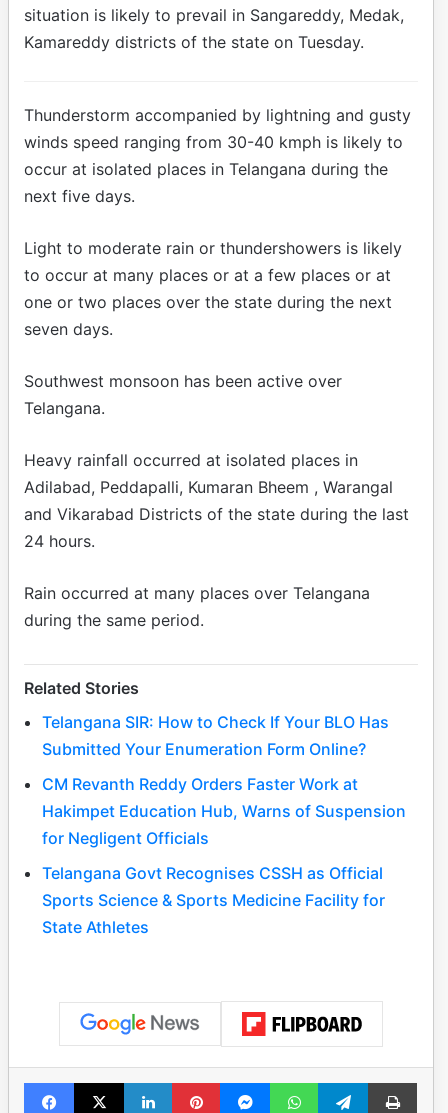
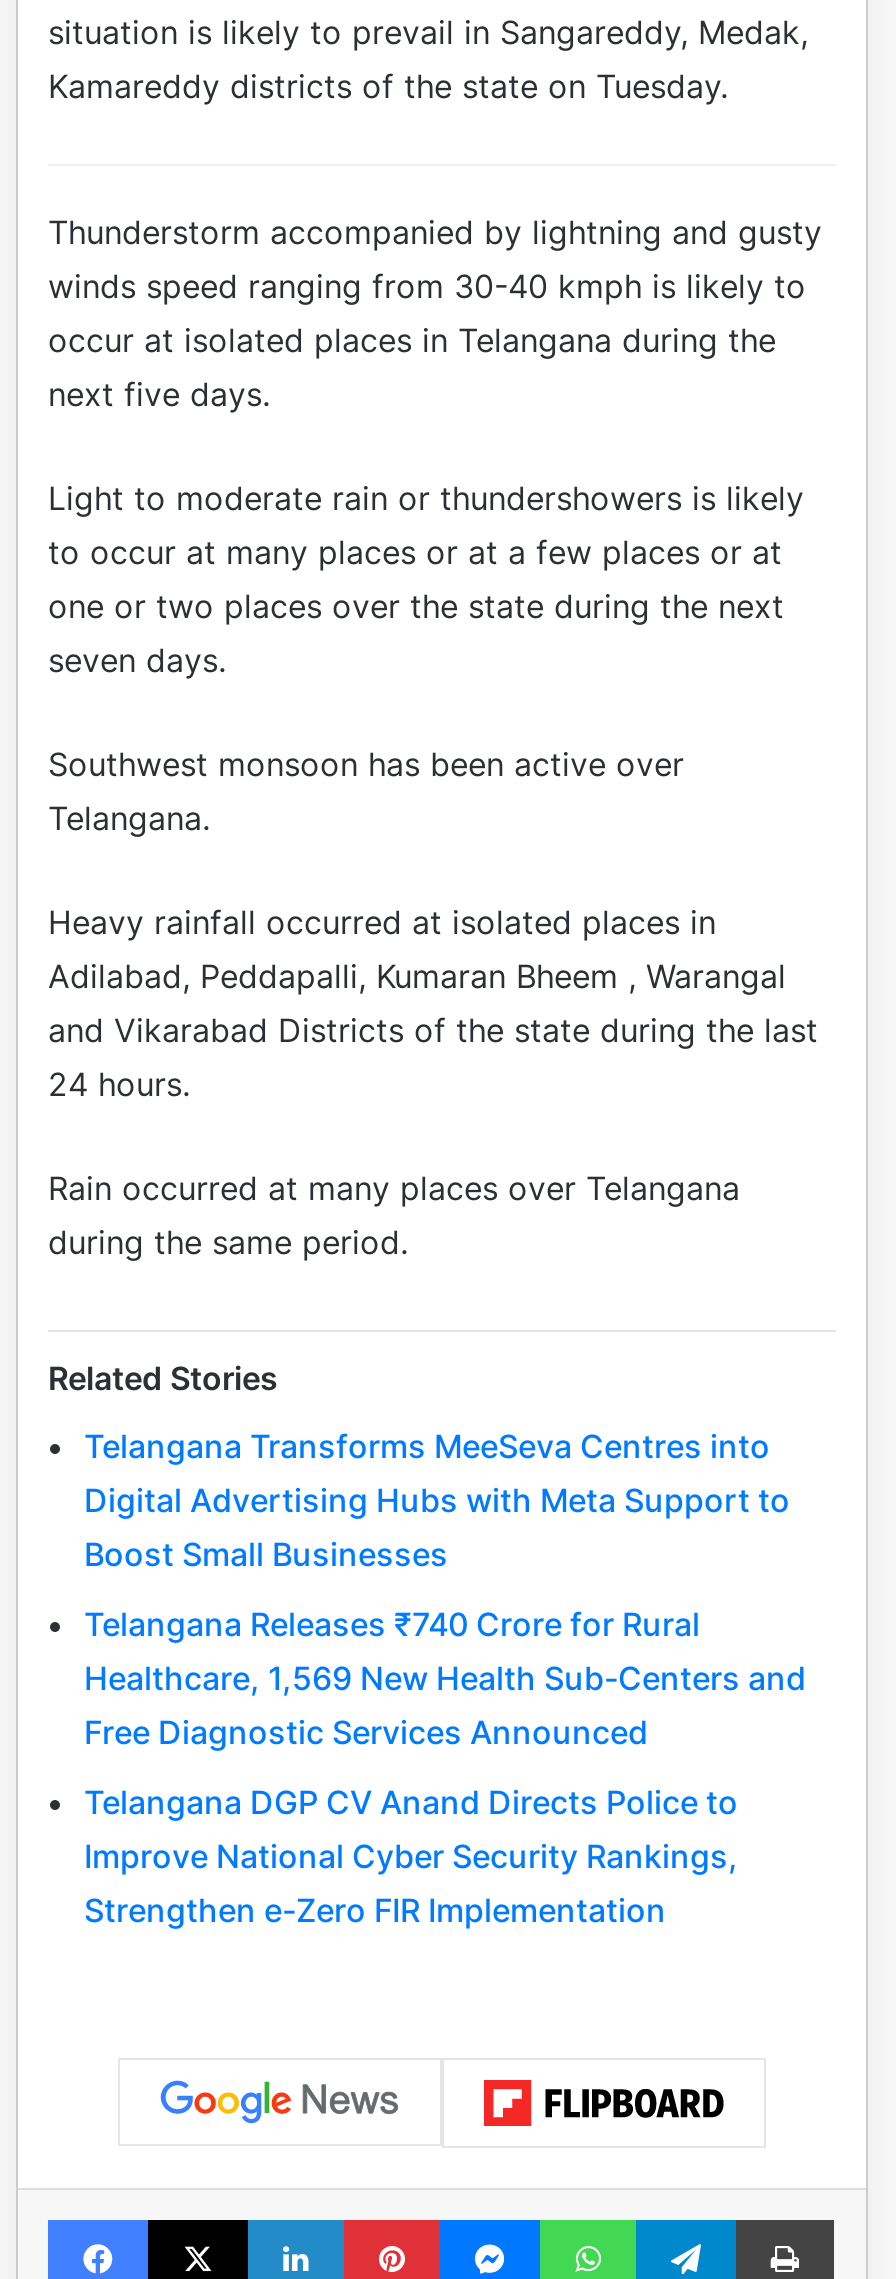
[42,712,389,759] Telangana SIR: How to Check If Your BLO Has | Submitted Your Enumeration Form Online? -> [84,1425,790,1573] Telangana Transforms MeeSeva Centres into | Digital Advertising Hubs with Meta Support to | Boost Small Businesses
[42,774,406,848] CM Revanth Reddy Orders Faster Work at | Hakimpet Education Hub, Warns of Suspension | for Negligent Officials -> [84,1603,806,1751] Telangana Releases ₹740 Crore for Rural | Healthcare, 1,569 New Health Sub-Centers and | Free Diagnostic Services Announced
[42,863,385,937] Telangana Govt Recognises CSSH as Official | Sports Science & Sports Medicine Facility for | State Athletes -> [84,1781,738,1929] Telangana DGP CV Anand Directs Police to | Improve National Cyber Security Rankings, | Strengthen e-Zero FIR Implementation

